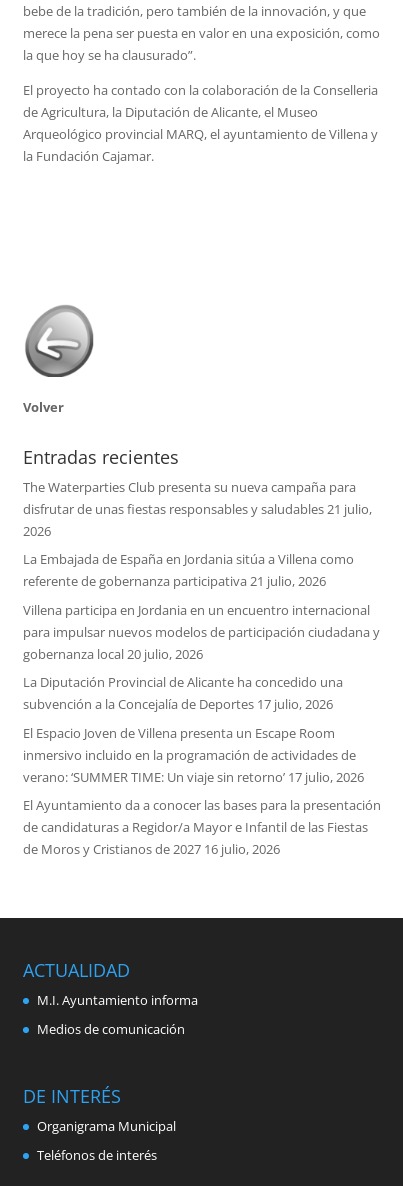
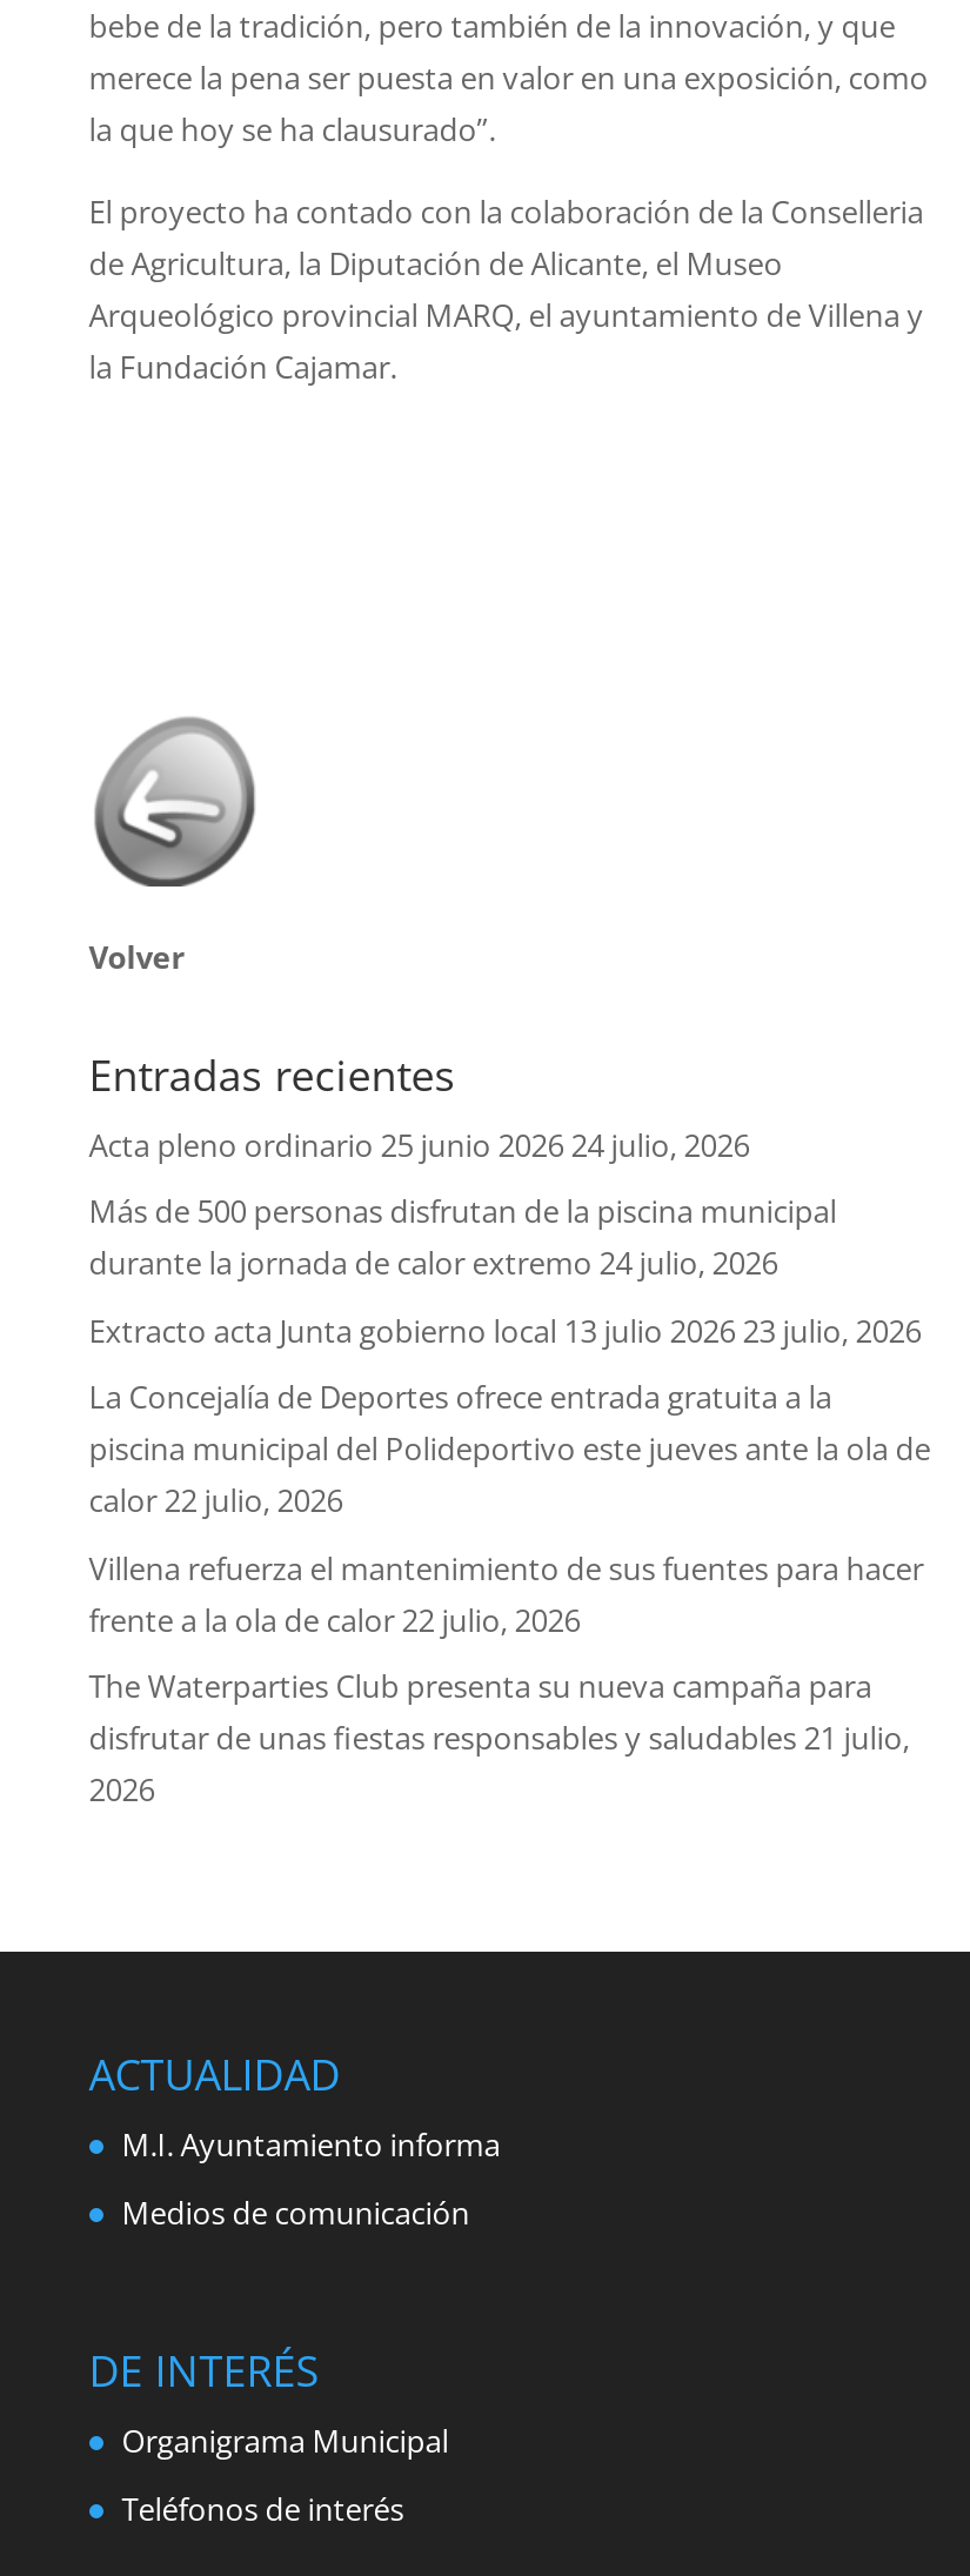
none -> [89,1124,931,1641] Acta pleno ordinario 25 junio 2026 24 julio, 2026 | Más de 500 personas disfrutan de la piscina municipal | durante la jornada de calor extremo 24 julio, 2026 | Extracto acta Junta gobierno local 13 julio 2026 23 julio, 2026 | La Concejalía de Deportes ofrece entrada gratuita a la | piscina municipal del Polideportivo este jueves ante la ola de | calor 22 julio, 2026 | Villena refuerza el mantenimiento de sus fuentes para hacer | frente a la ola de calor 22 julio, 2026
moved [23,478,372,540] -> [89,1666,910,1811]: The Waterparties Club presenta su nueva campaña para | disfrutar de unas fiestas responsables y saludables 21 julio, | 2026
[23,550,381,858] La Embajada de España en Jordania sitúa a Villena como | referente de gobernanza participativa 21 julio, 2026 | Villena participa en Jordania en un encuentro internacional | para impulsar nuevos modelos de participación ciudadana y | gobernanza local 20 julio, 2026 | La Diputación Provincial de Alicante ha concedido una | subvención a la Concejalía de Deportes 17 julio, 2026 | El Espacio Joven de Villena presenta un Escape Room | inmersivo incluido en la programación de actividades de | verano: ‘SUMMER TIME: Un viaje sin retorno’ 17 julio, 2026 | El Ayuntamiento da a conocer las bases para la presentación | de candidaturas a Regidor/a Mayor e Infantil de las Fiestas | de Moros y Cristianos de 2027 16 julio, 2026 -> none

